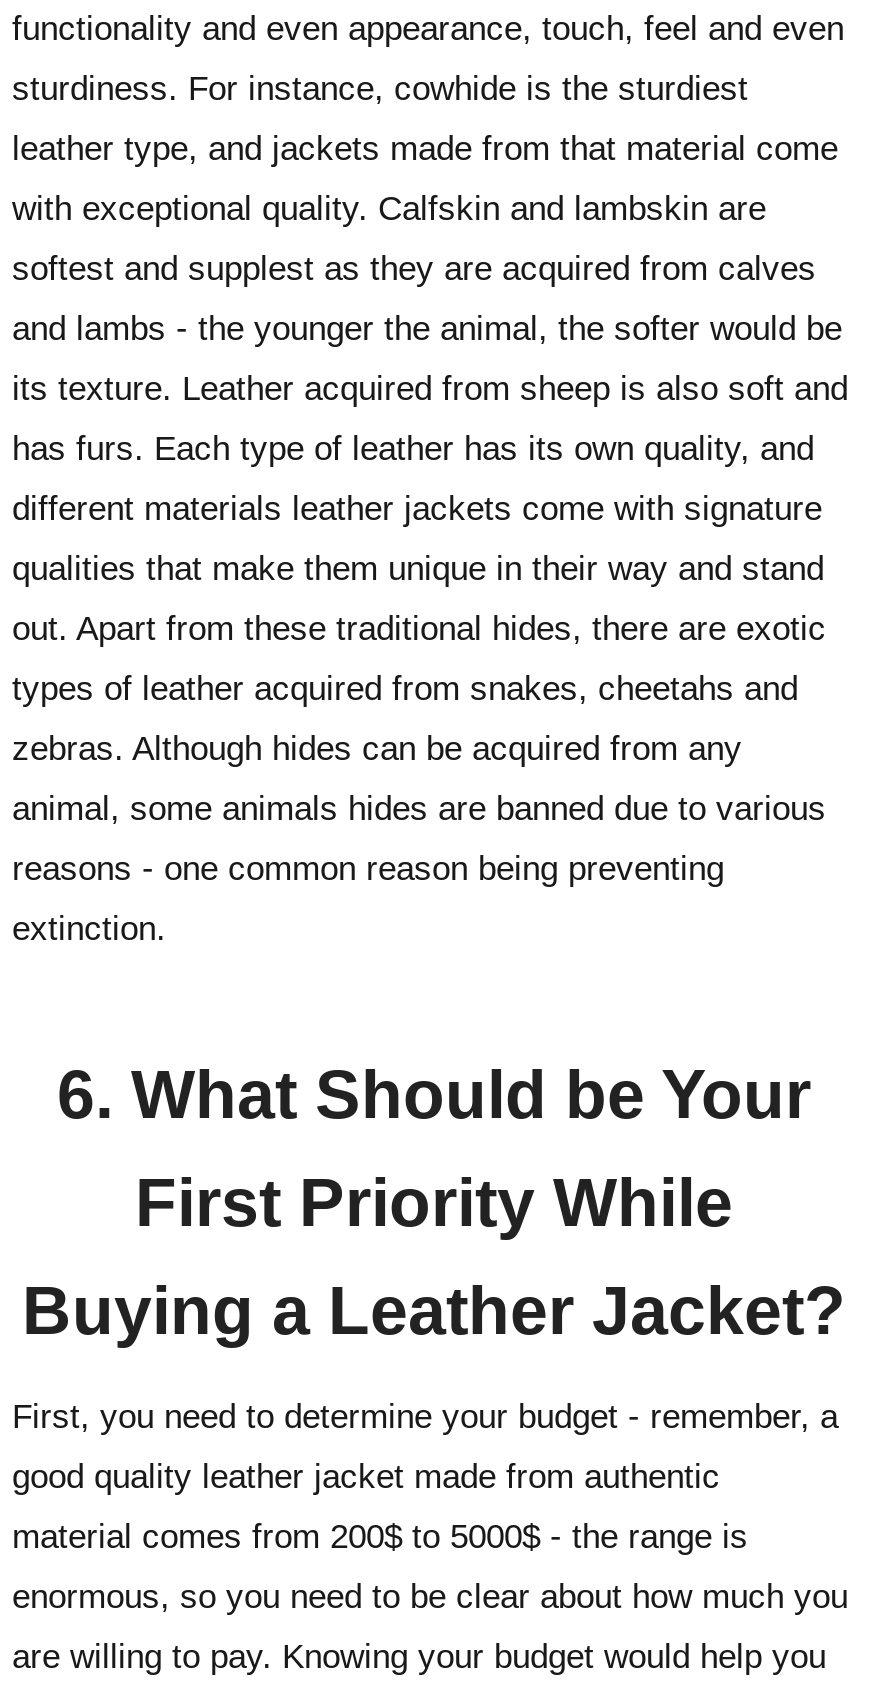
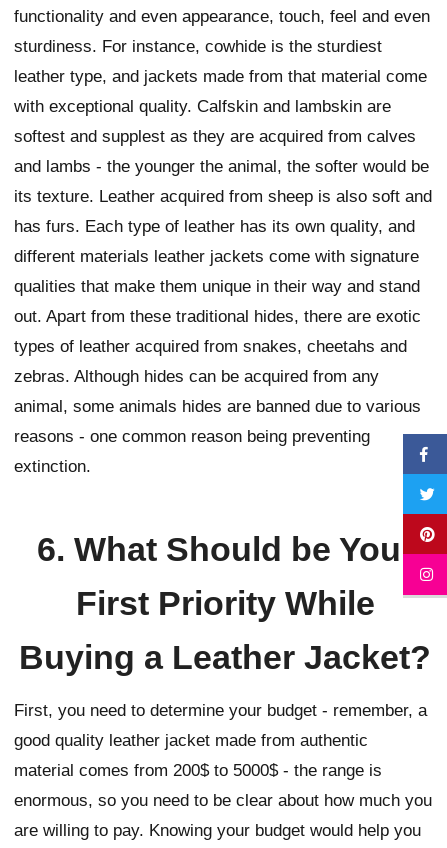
none -> [402,433,444,598] [image]

